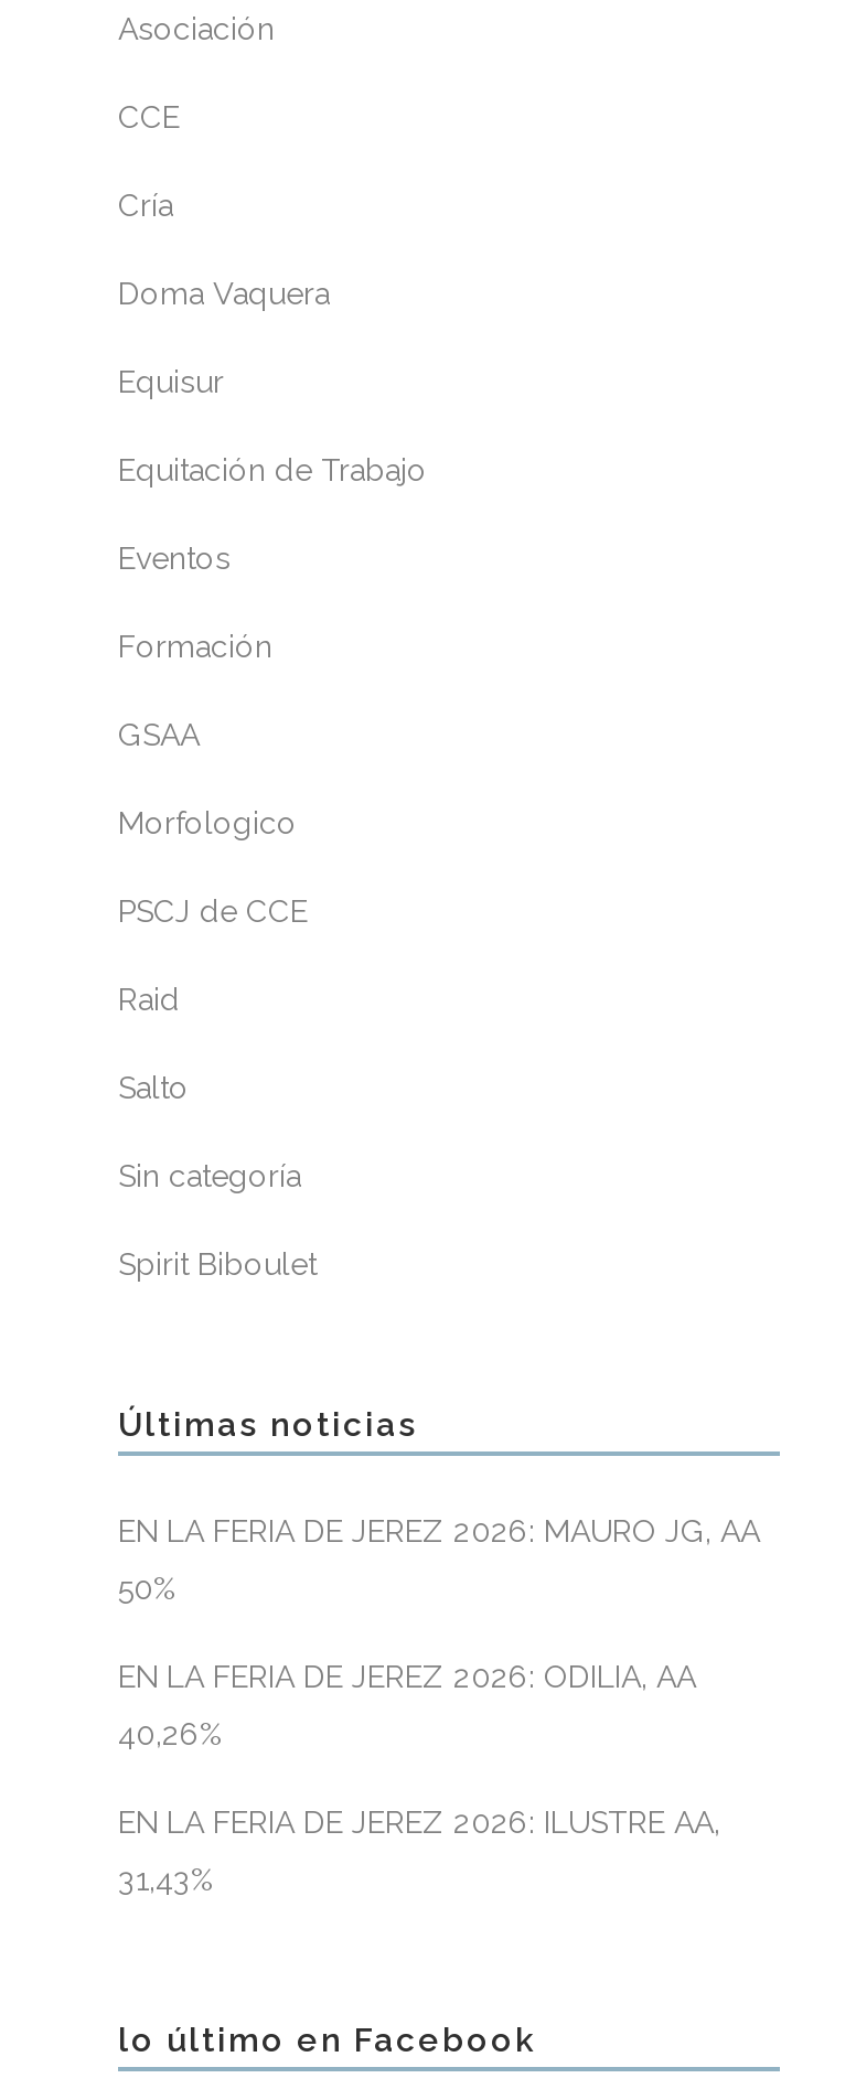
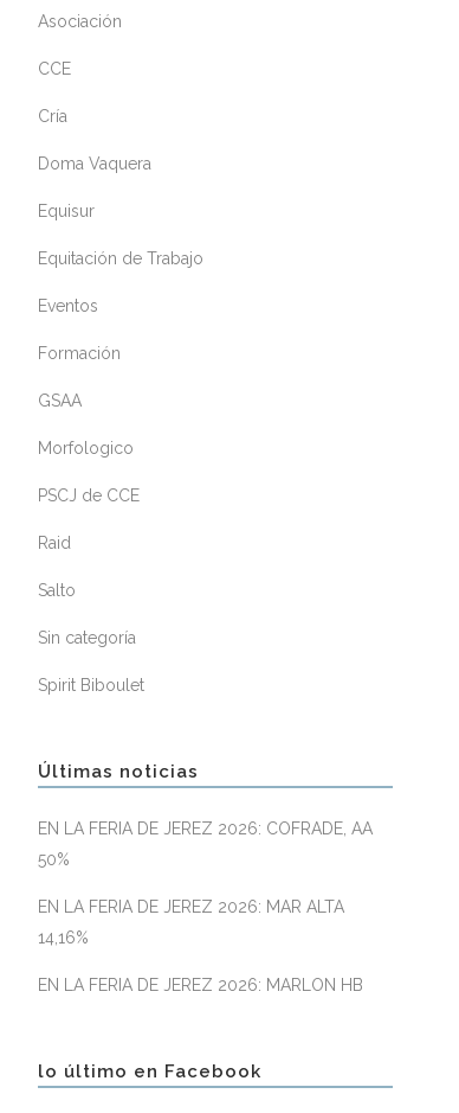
[118,1513,760,1549] EN LA FERIA DE JEREZ 2026: MAURO JG, AA -> [38,819,373,838] EN LA FERIA DE JEREZ 2026: COFRADE, AA
[118,1659,720,1897] EN LA FERIA DE JEREZ 2026: ODILIA, AA | 40,26% | EN LA FERIA DE JEREZ 2026: ILUSTRE AA, | 31,43% -> [38,897,363,995] EN LA FERIA DE JEREZ 2026: MAR ALTA | 14,16% | EN LA FERIA DE JEREZ 2026: MARLON HB

